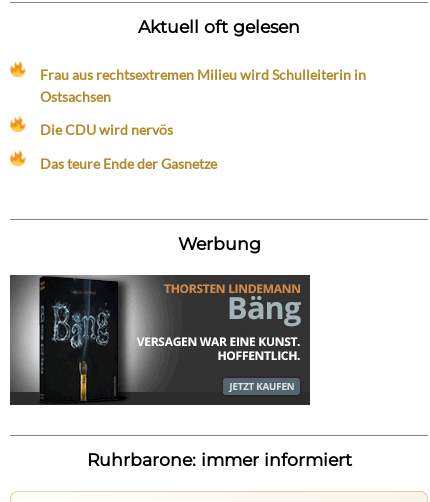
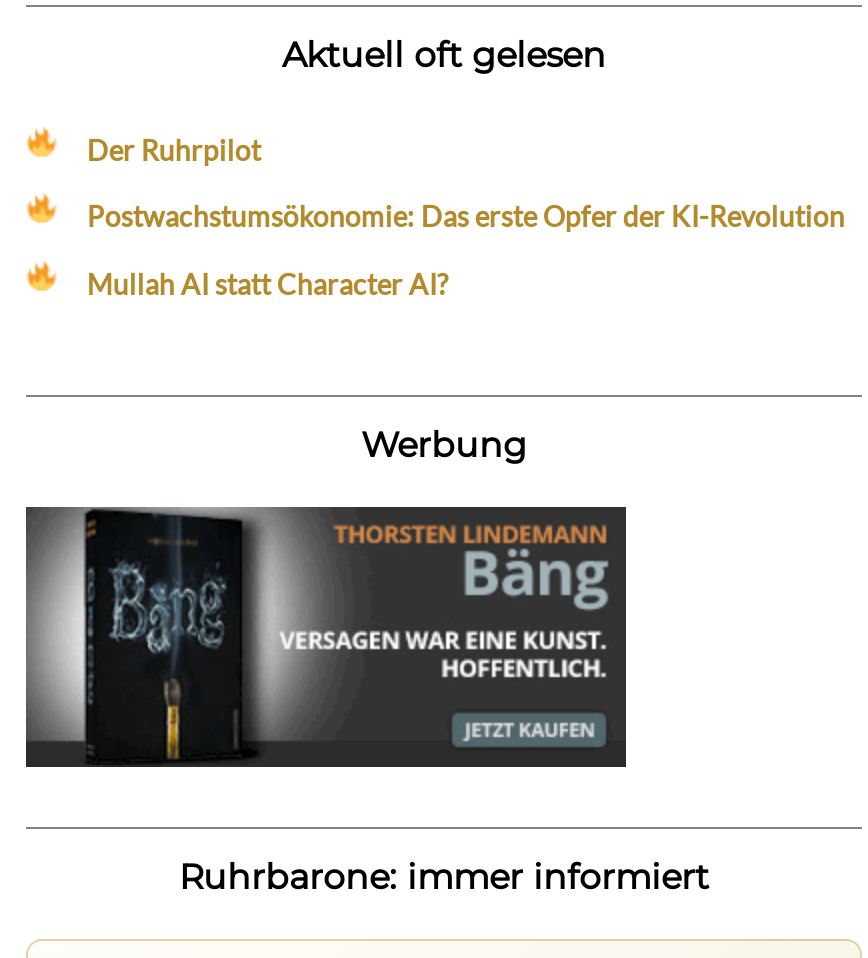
[40,66,366,105] Frau aus rechtsextremen Milieu wird Schulleiterin in | Ostsachsen -> [87,133,261,167] Der Ruhrpilot
[40,121,173,138] Die CDU wird nervös -> [87,200,845,234] Postwachstumsökonomie: Das erste Opfer der KI-Revolution
[40,155,217,172] Das teure Ende der Gasnetze -> [87,266,449,300] Mullah AI statt Character AI?

